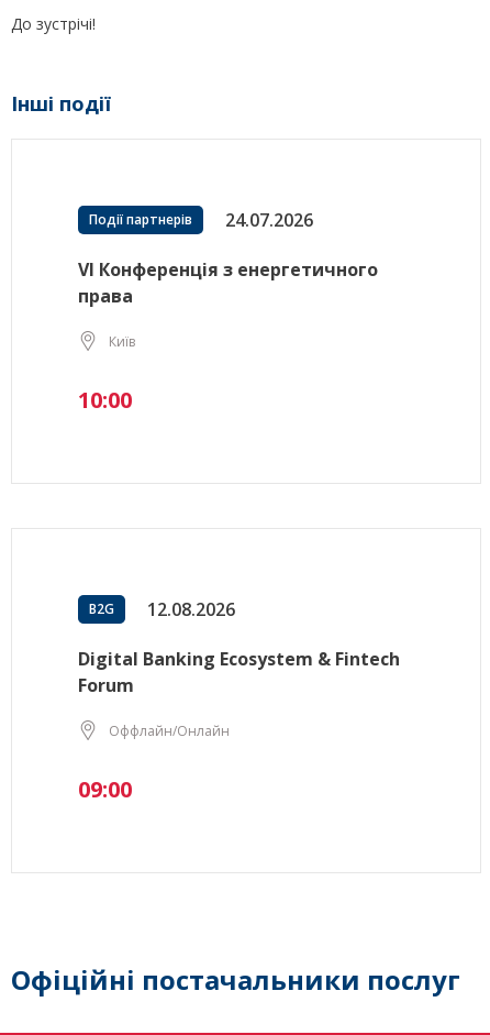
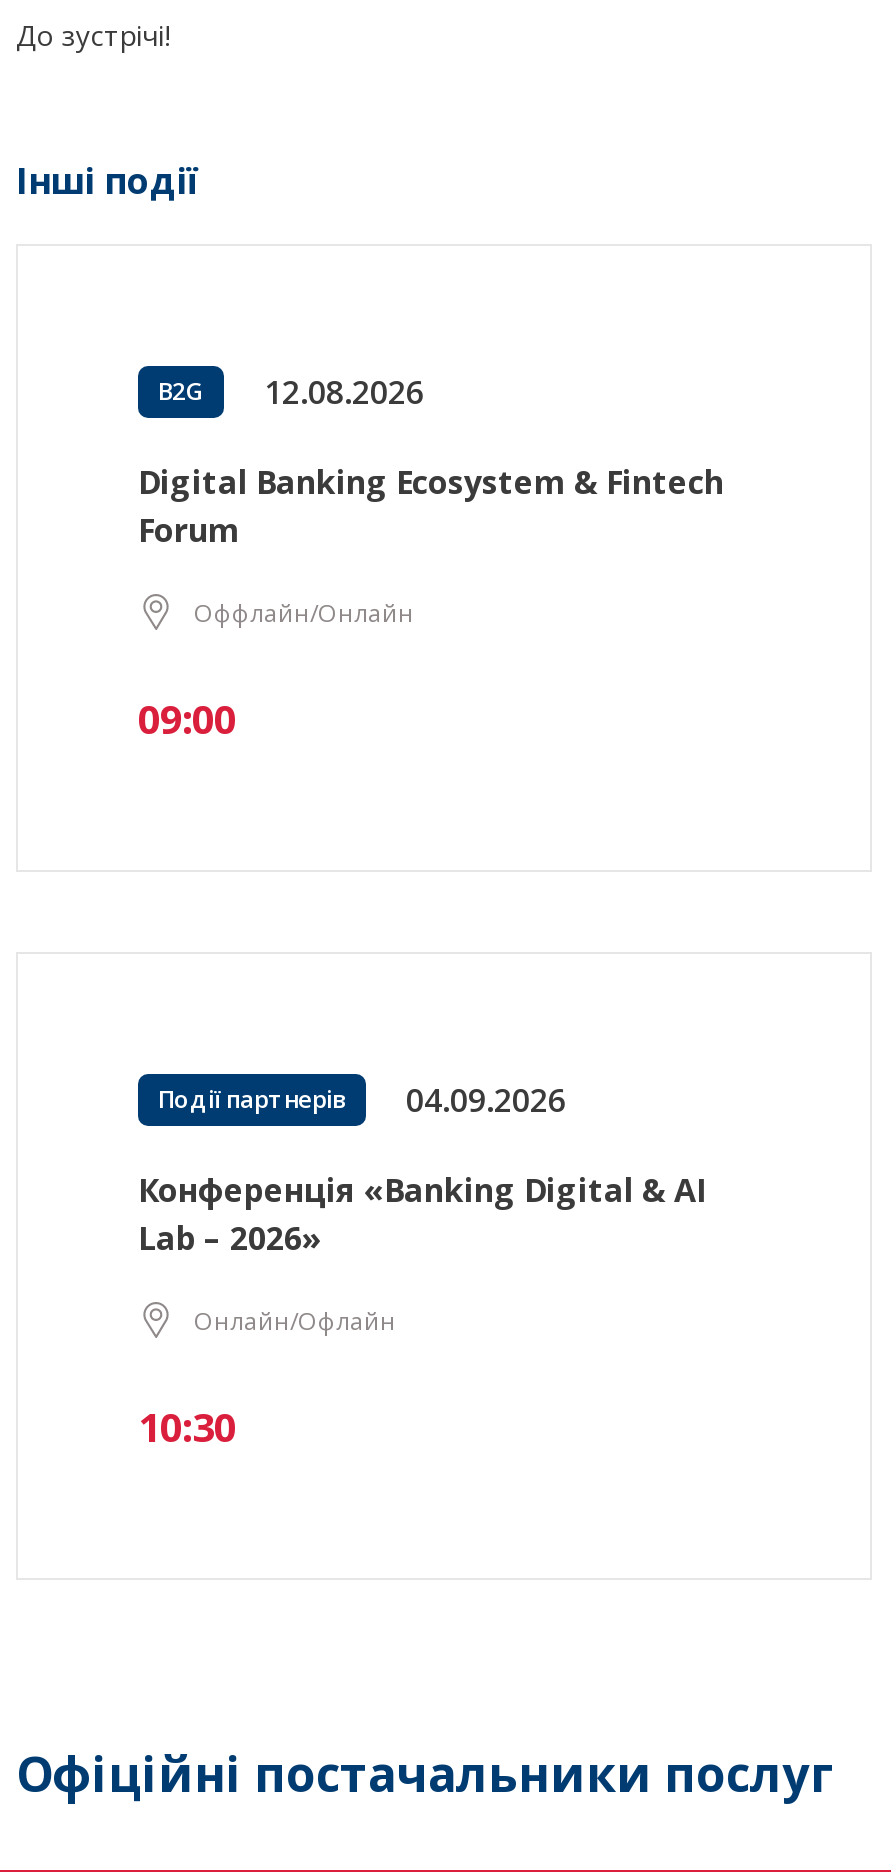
[78,208,378,415] 24.07.2026 | VI Конференція з енергетичного | права | Київ | 10:00 -> none
moved [89,210,192,229] -> [158,1083,346,1117]: Події партнерів
moved [78,598,400,804] -> [138,371,724,747]: B2G | 12.08.2026 | Digital Banking Ecosystem & Fintech | Forum | Оффлайн/Онлайн | 09:00
none -> [138,1079,706,1455] 04.09.2026 | Конференція «Banking Digital & AI | Lab – 2026» | Онлайн/Офлайн | 10:30

